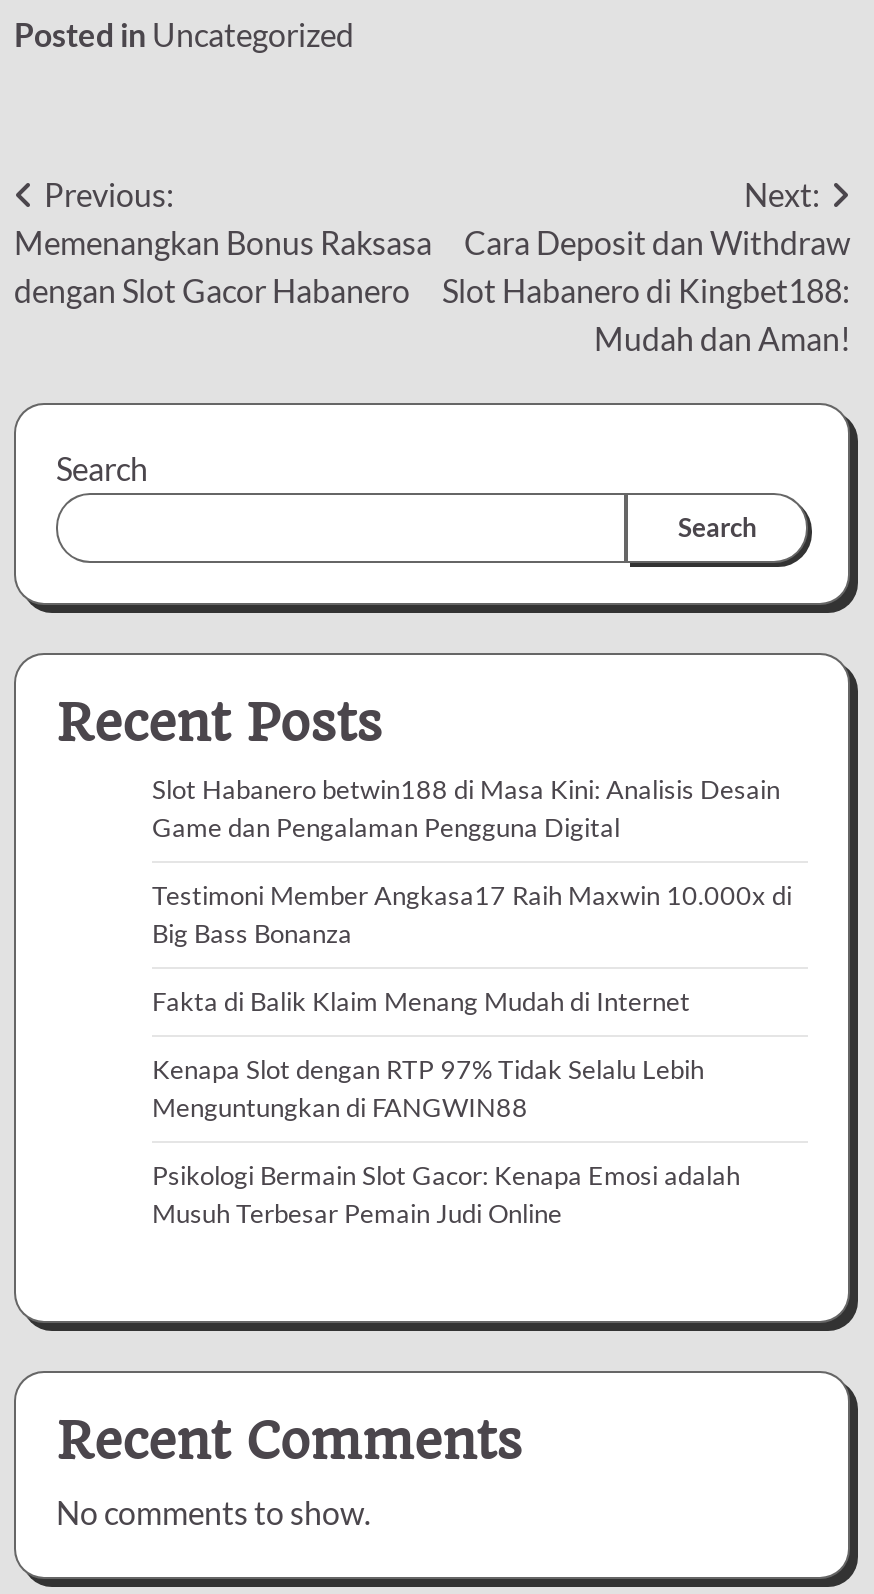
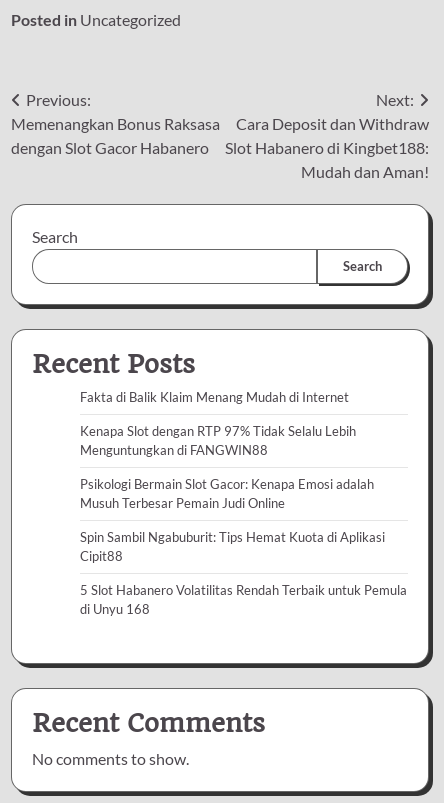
[152,773,792,949] Slot Habanero betwin188 di Masa Kini: Analisis Desain | Game dan Pengalaman Pengguna Digital | Testimoni Member Angkasa17 Raih Maxwin 10.000x di | Big Bass Bonanza -> none
moved [152,985,740,1229] -> [80,389,374,511]: Fakta di Balik Klaim Menang Mudah di Internet | Kenapa Slot dengan RTP 97% Tidak Selalu Lebih | Menguntungkan di FANGWIN88 | Psikologi Bermain Slot Gacor: Kenapa Emosi adalah | Musuh Terbesar Pemain Judi Online
none -> [80,529,407,617] Spin Sambil Ngabuburit: Tips Hemat Kuota di Aplikasi | Cipit88 | 5 Slot Habanero Volatilitas Rendah Terbaik untuk Pemula | di Unyu 168

